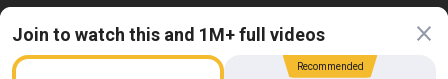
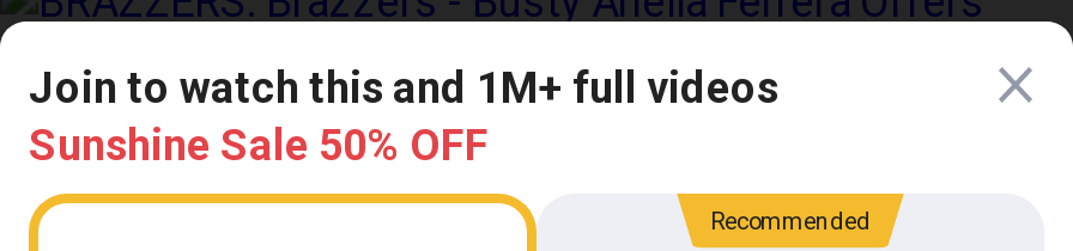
none -> [29,119,489,169] Sunshine Sale 50% OFF

